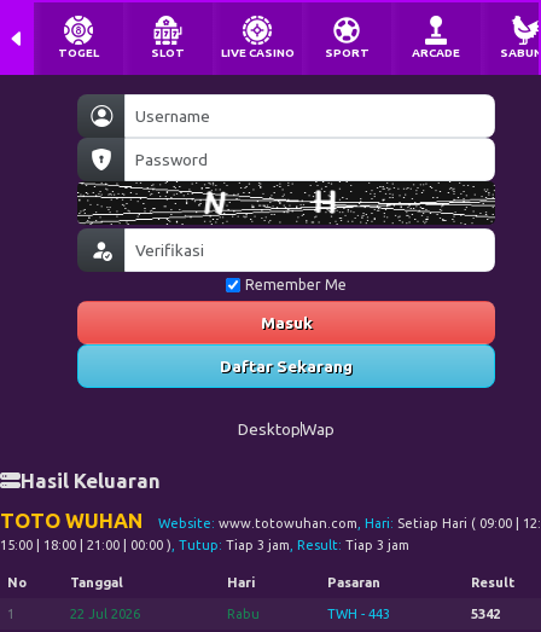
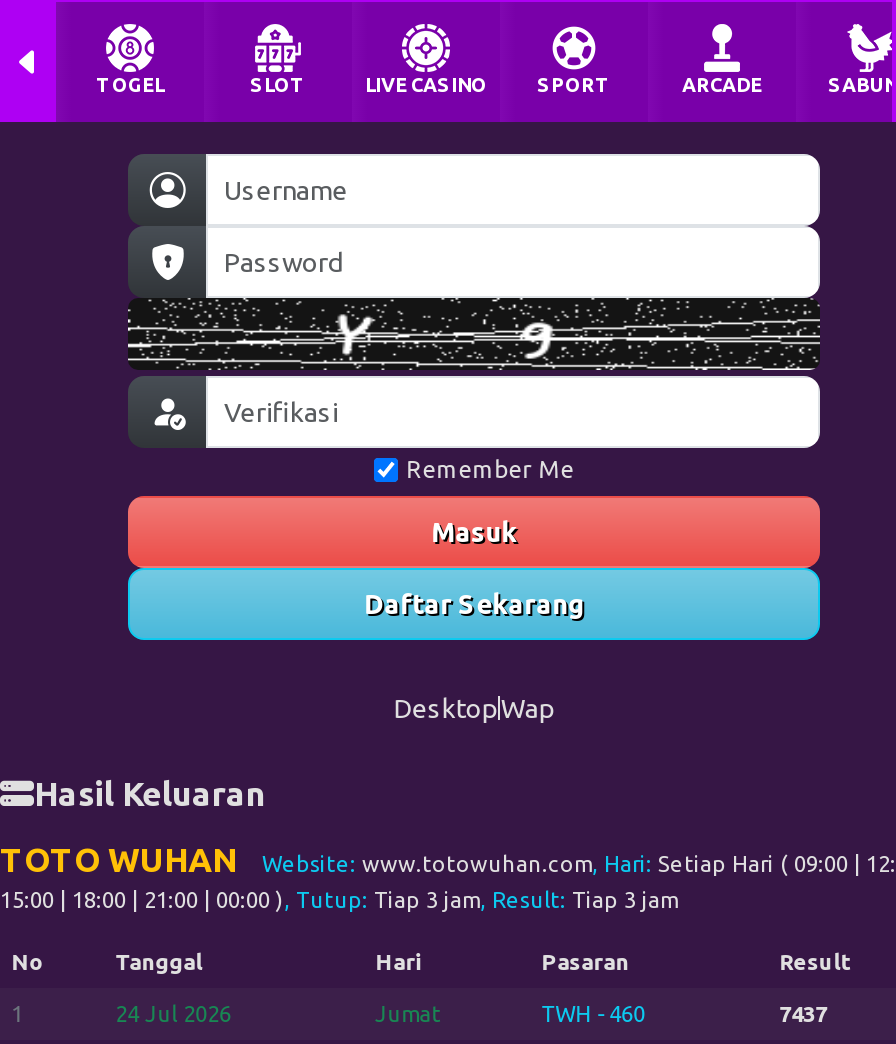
[77,181,495,226] [image] -> [126,298,818,372] [image]
[70,607,499,621] 22 Jul 2026 | Rabu | TWH - 443 | 5342 -> [115,1002,827,1026] 24 Jul 2026 | Jumat | TWH - 460 | 7437

